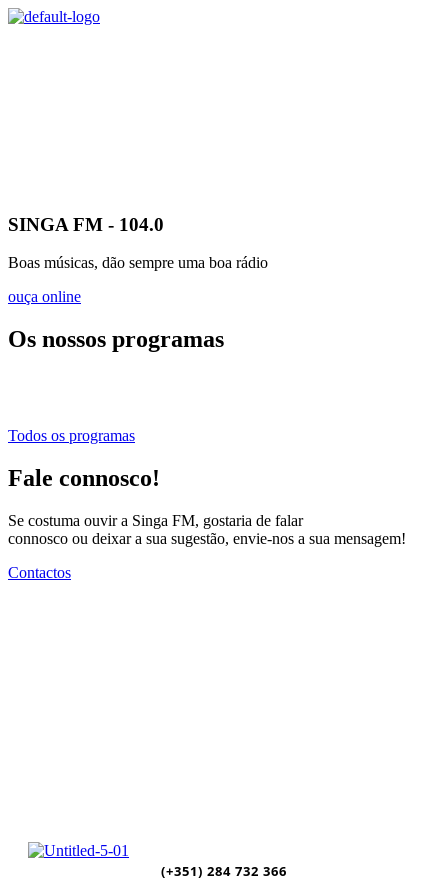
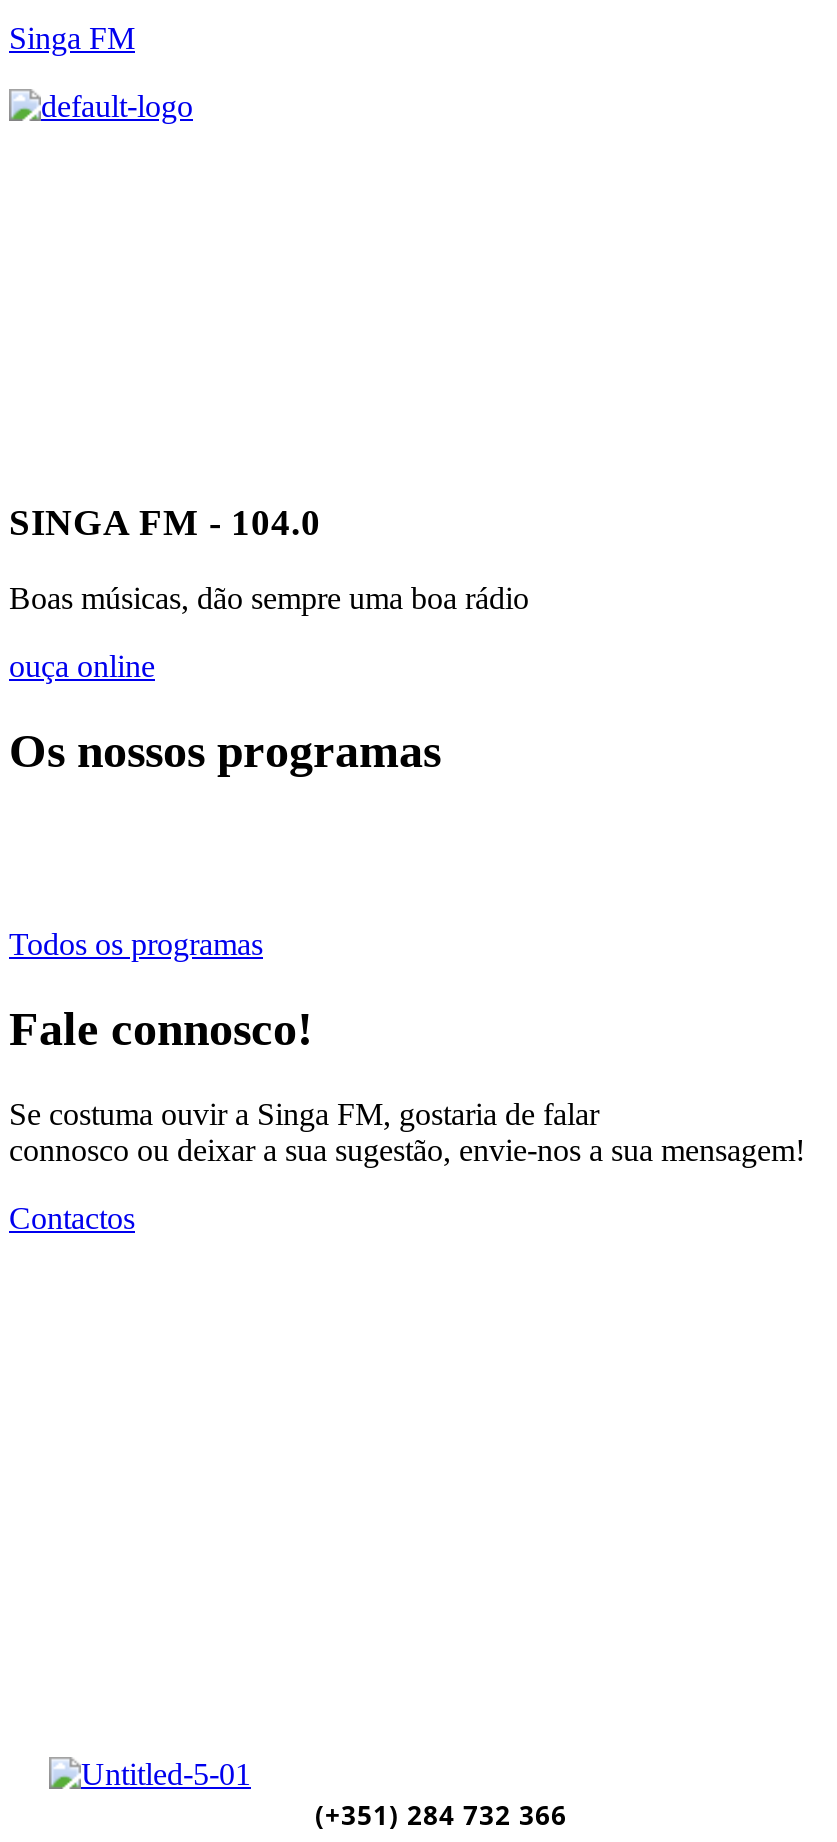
none -> [9,21,135,55] Singa FM

